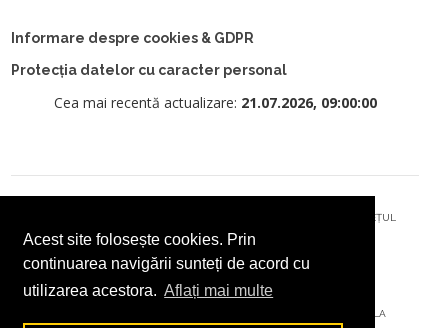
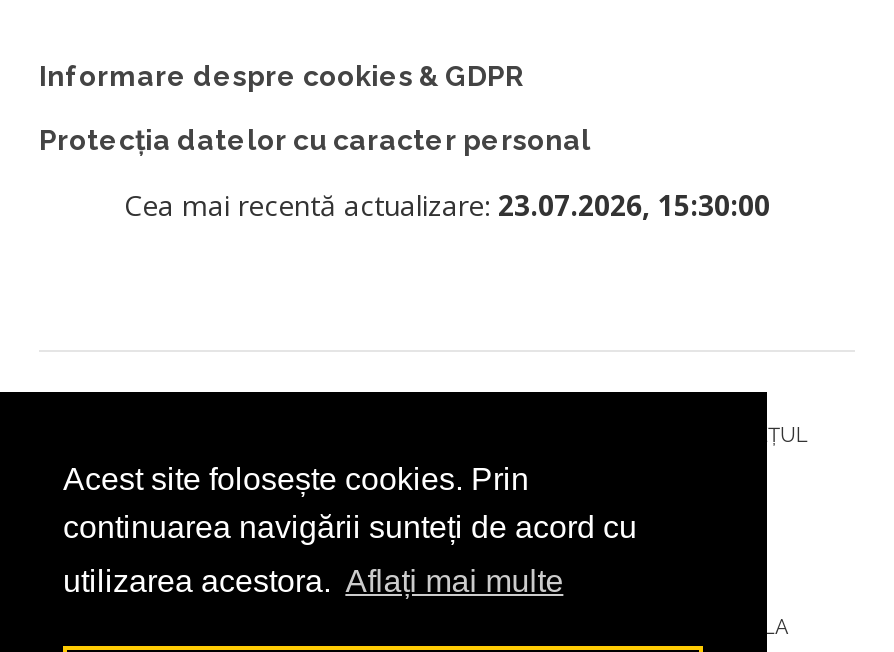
[53,93,376,112] Cea mai recentă actualizare: 21.07.2026, 09:00:00 -> [124,185,770,223] Cea mai recentă actualizare: 23.07.2026, 15:30:00

